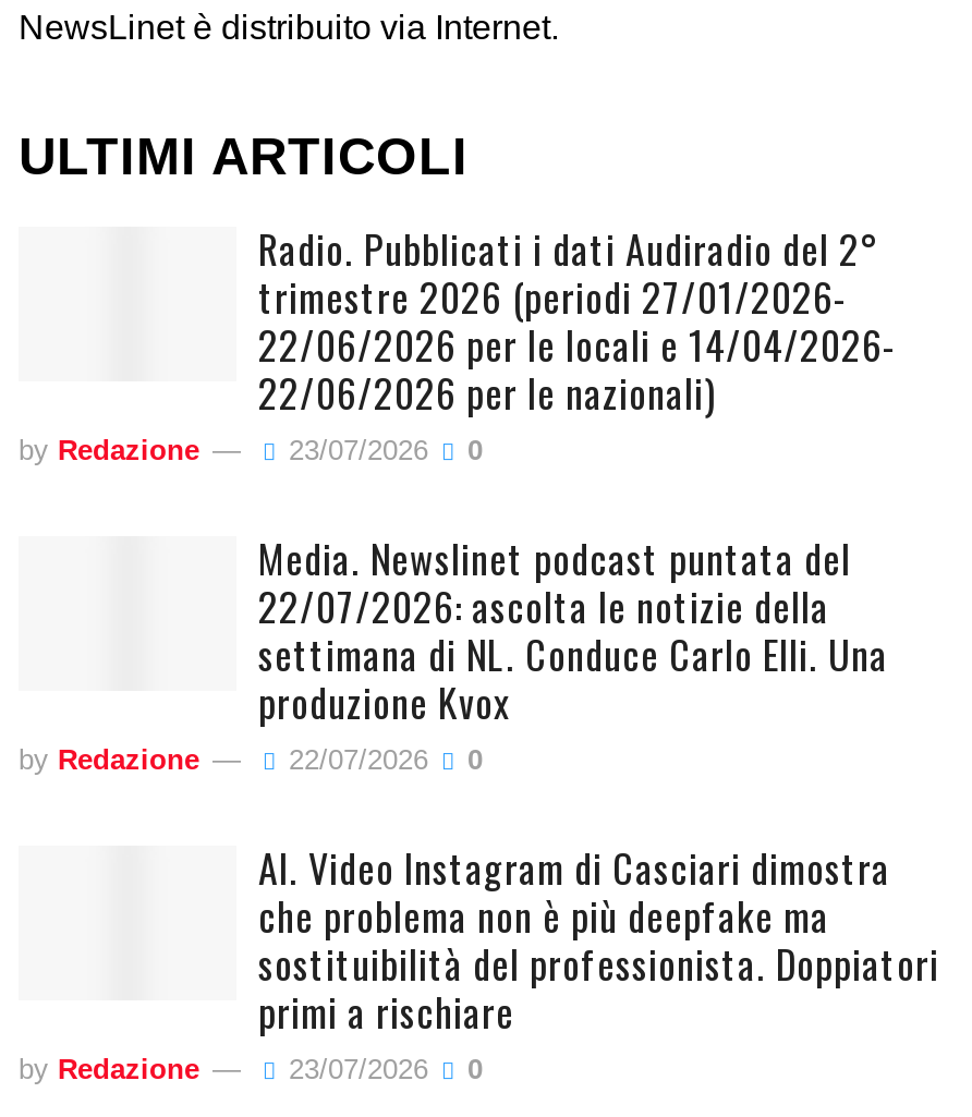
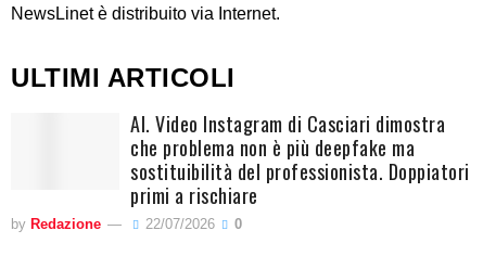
[19,220,897,775] Radio. Pubblicati i dati Audiradio del 2° | trimestre 2026 (periodi 27/01/2026- | 22/06/2026 per le locali e 14/04/2026- | 22/06/2026 per le nazionali) | by Redazione | 23/07/2026 | 0 | Media. Newslinet podcast puntata del | 22/07/2026: ascolta le notizie della | settimana di NL. Conduce Carlo Elli. Una | produzione Kvox | by Redazione | 22/07/2026 | 0 -> none
[280,1052,483,1085] 23/07/2026 0 -> [141,216,242,232] 22/07/2026 0

